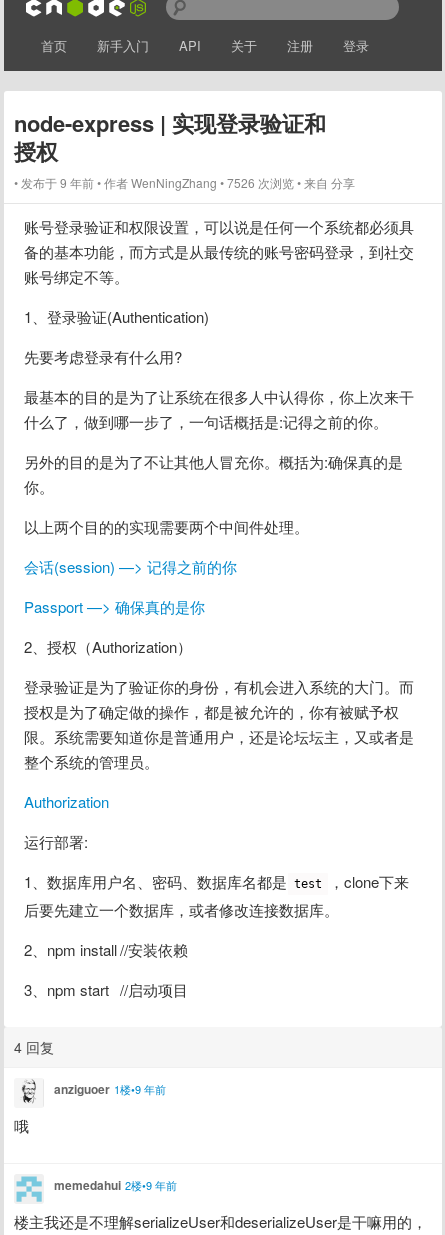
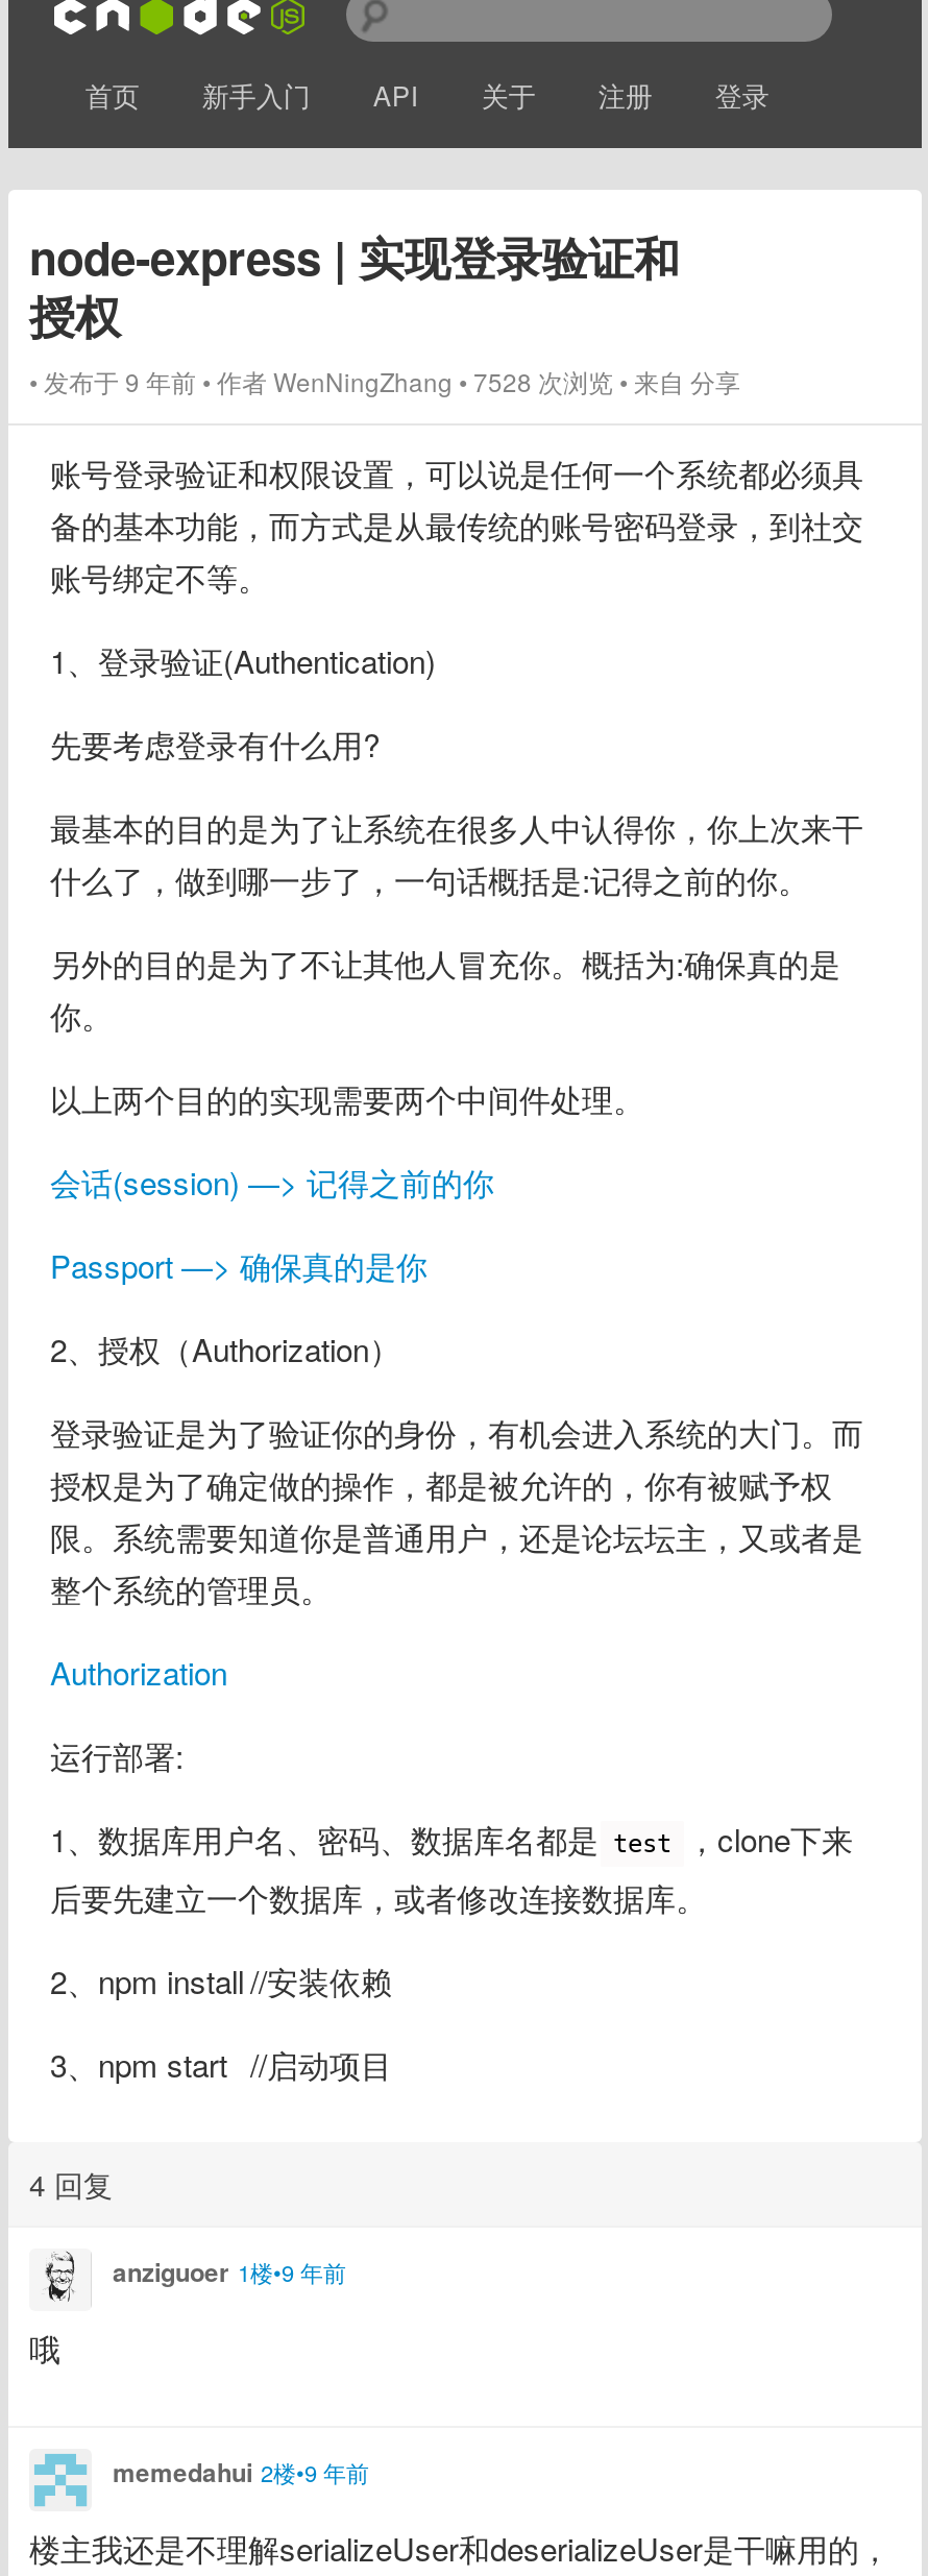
[18,174,355,191] 发布于 9 年前 作者WenNingZhang 7526 次浏览 来自 分享 -> [38,363,740,398] 发布于 9 年前 作者WenNingZhang 7528 次浏览 来自 分享

